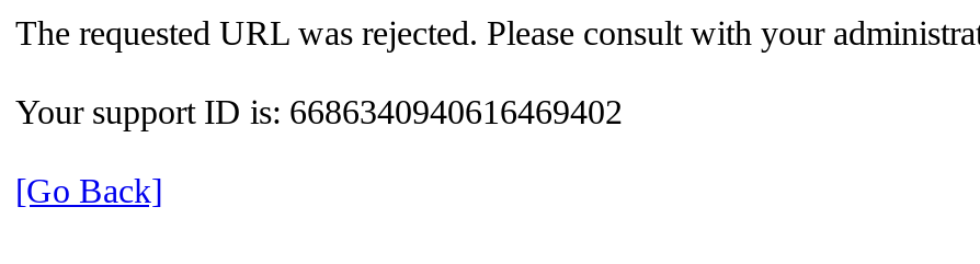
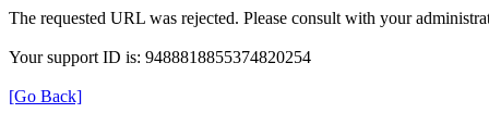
[15,93,623,130] Your support ID is: 6686340940616469402 -> [9,48,311,66] Your support ID is: 9488818855374820254

